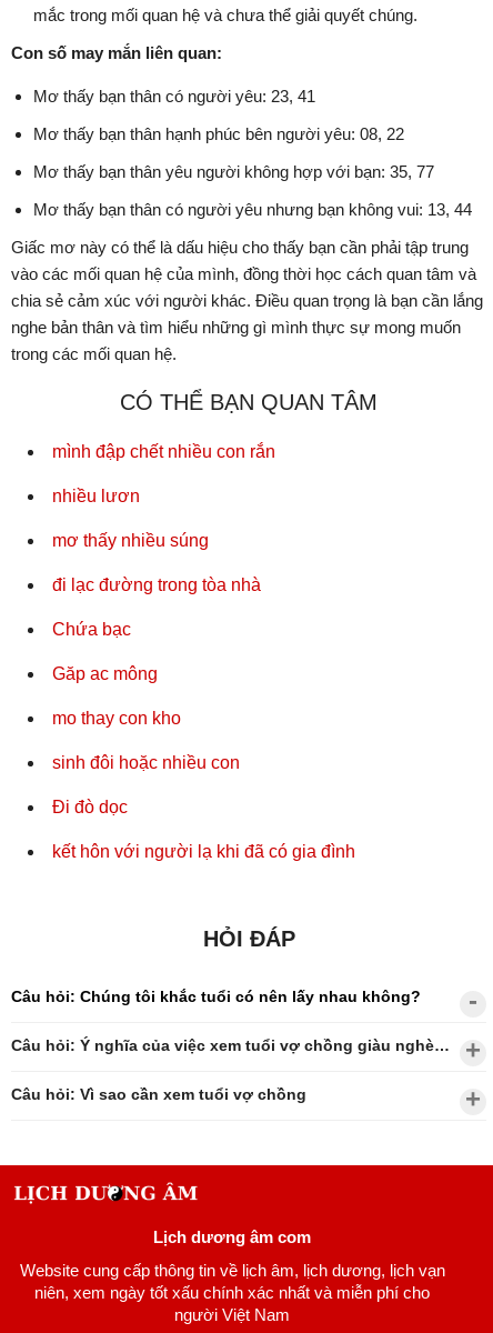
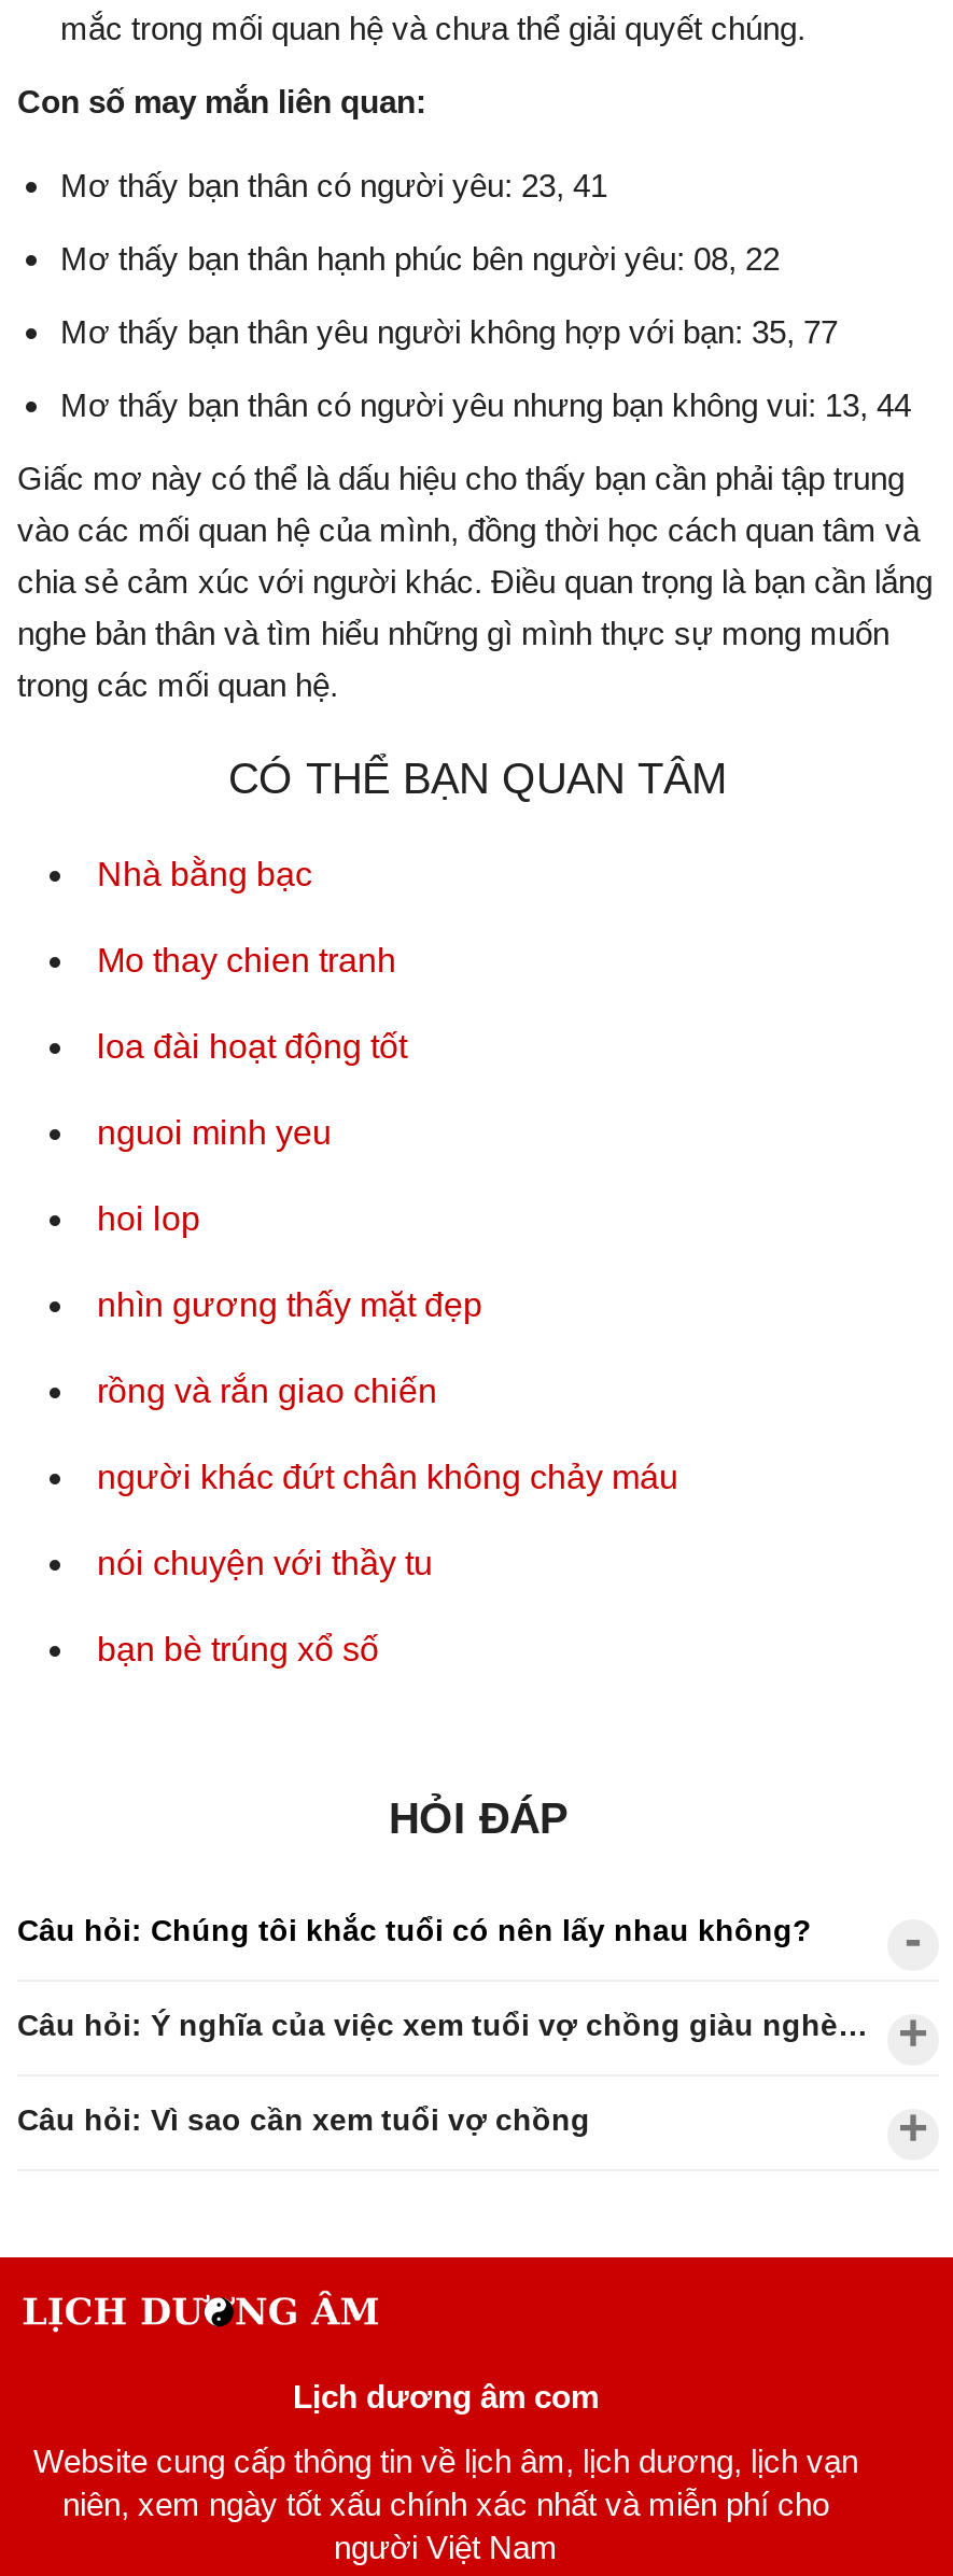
[52,442,275,461] mình đập chết nhiều con rắn -> [97,856,312,893] Nhà bằng bạc
[52,487,140,506] nhiều lươn -> [97,943,396,979] Mo thay chien tranh
[52,531,209,550] mơ thấy nhiều súng -> [97,1029,407,1065] loa đài hoạt động tốt
[52,576,261,595] đi lạc đường trong tòa nhà -> [97,1115,332,1151] nguoi minh yeu
[52,620,131,639] Chứa bạc -> [97,1201,200,1238] hoi lop
[52,665,158,683] Găp ac mông -> [97,1287,482,1324] nhìn gương thấy mặt đẹp
[52,709,181,728] mo thay con kho -> [97,1373,437,1410] rồng và rắn giao chiến
[52,753,240,772] sinh đôi hoặc nhiều con -> [97,1459,678,1496] người khác đứt chân không chảy máu
[52,798,128,817] Đi đò dọc -> [97,1545,433,1582] nói chuyện với thầy tu
[52,842,355,861] kết hôn với người lạ khi đã có gia đình -> [97,1632,379,1668] bạn bè trúng xổ số

